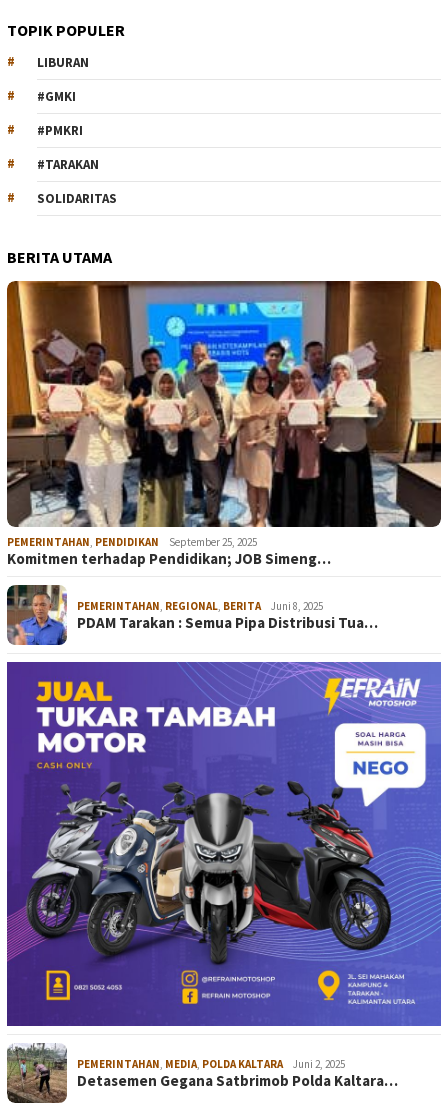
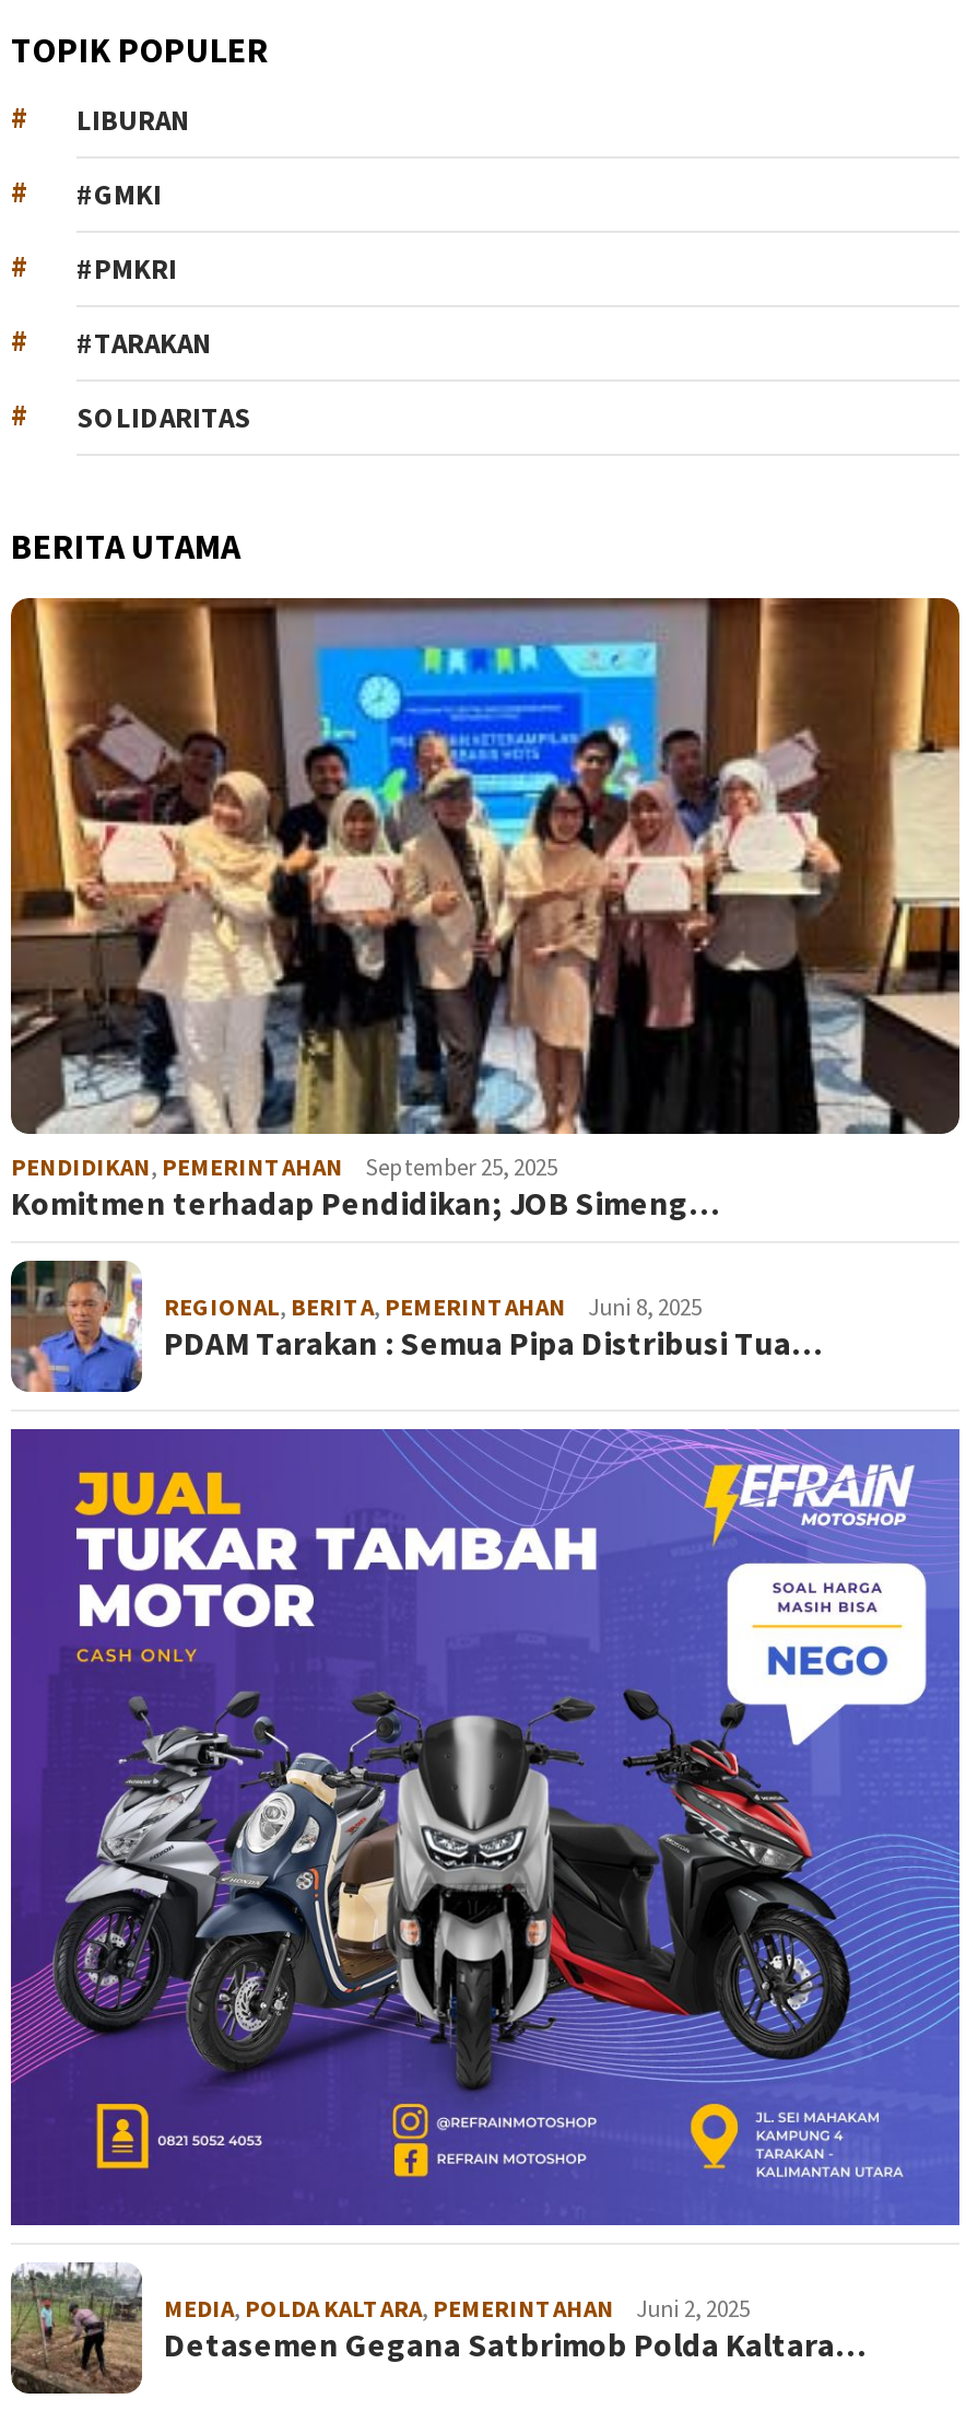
[7,535,159,549] PEMERINTAHAN, PENDIDIKAN -> [11,1152,343,1183] PENDIDIKAN, PEMERINTAHAN
[77,599,261,613] PEMERINTAHAN, REGIONAL, BERITA -> [164,1292,566,1323] REGIONAL, BERITA, PEMERINTAHAN
[77,1057,283,1071] PEMERINTAHAN, MEDIA, POLDA KALTARA -> [164,2293,614,2324] MEDIA, POLDA KALTARA, PEMERINTAHAN

